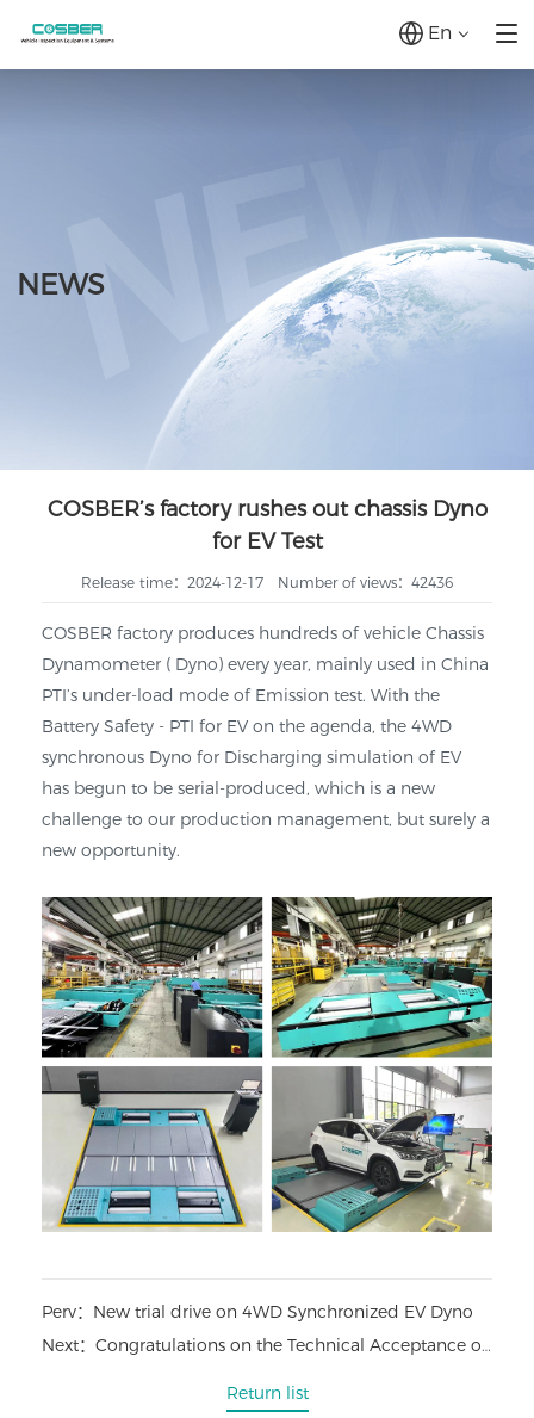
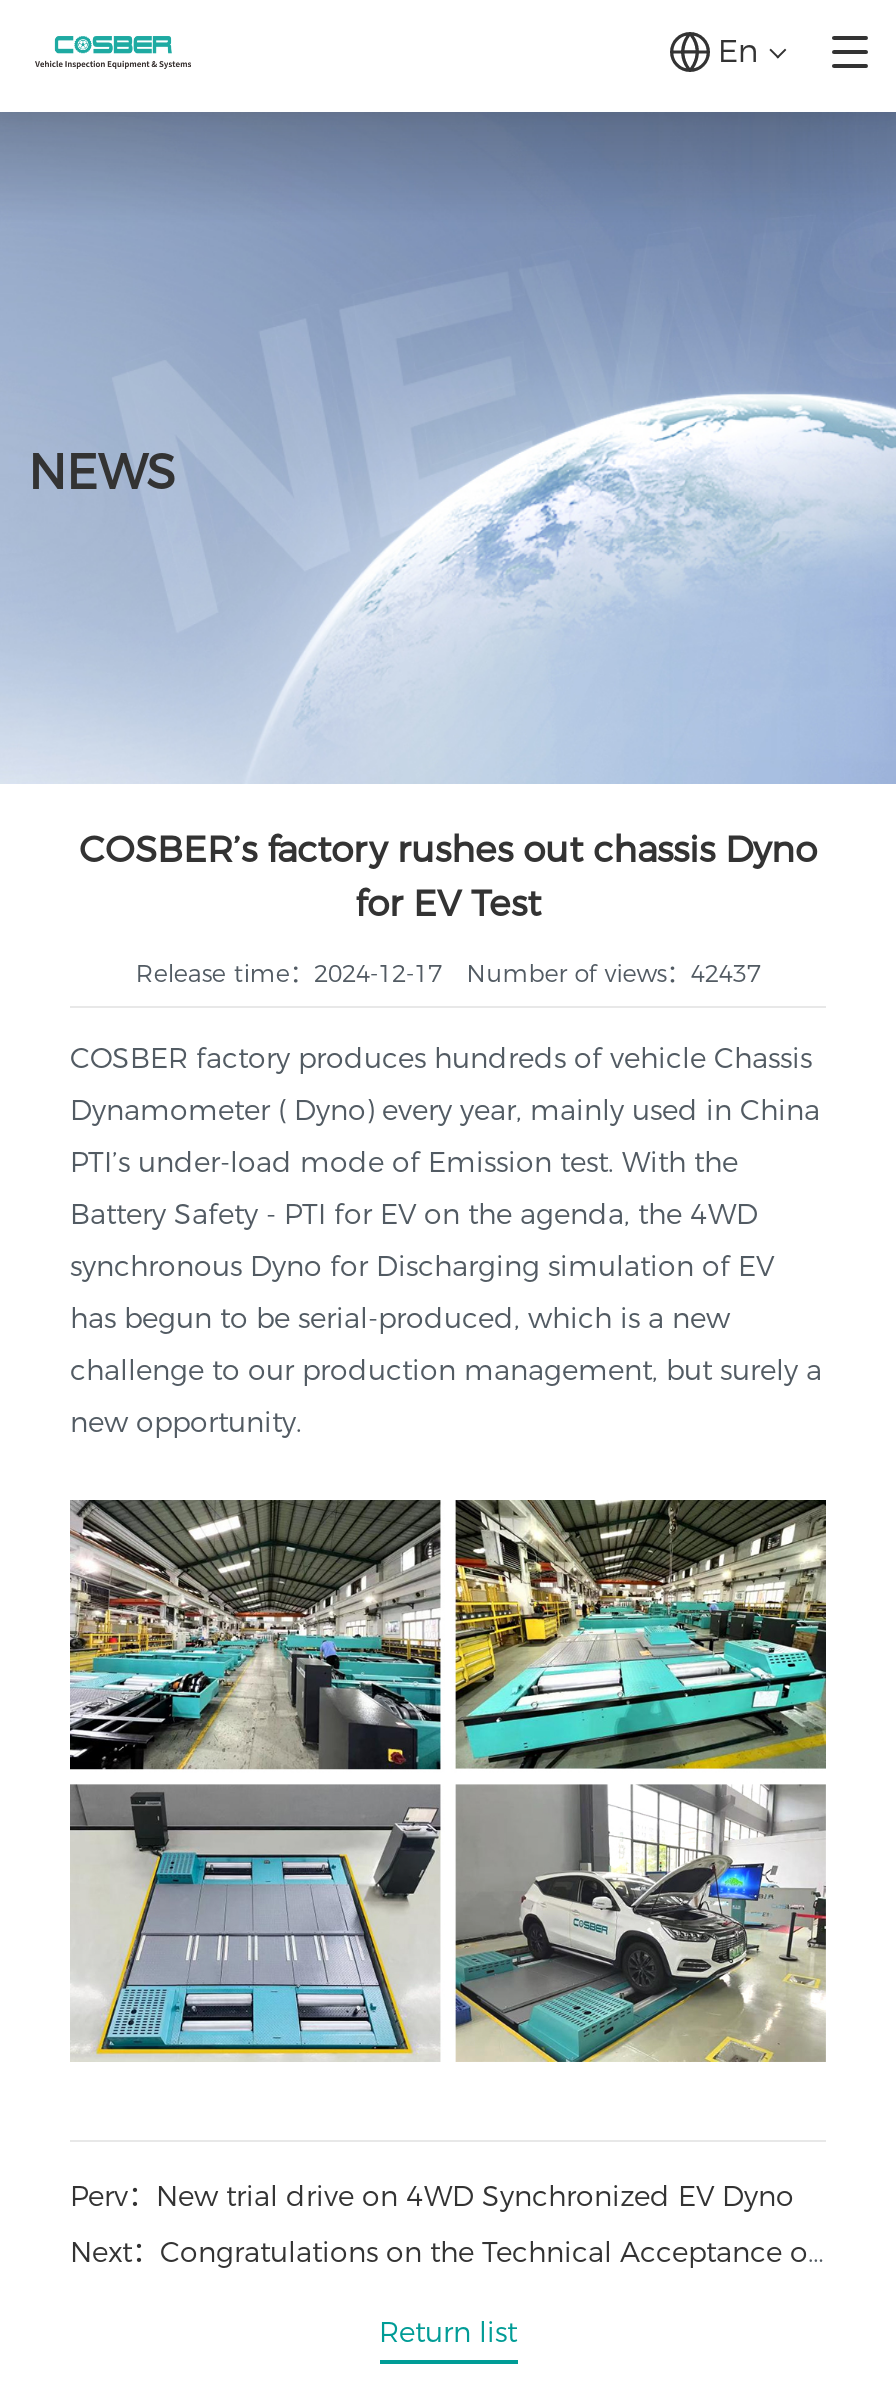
[278,574,453,592] Number of views：42436 -> [466,958,760,988] Number of views：42437

